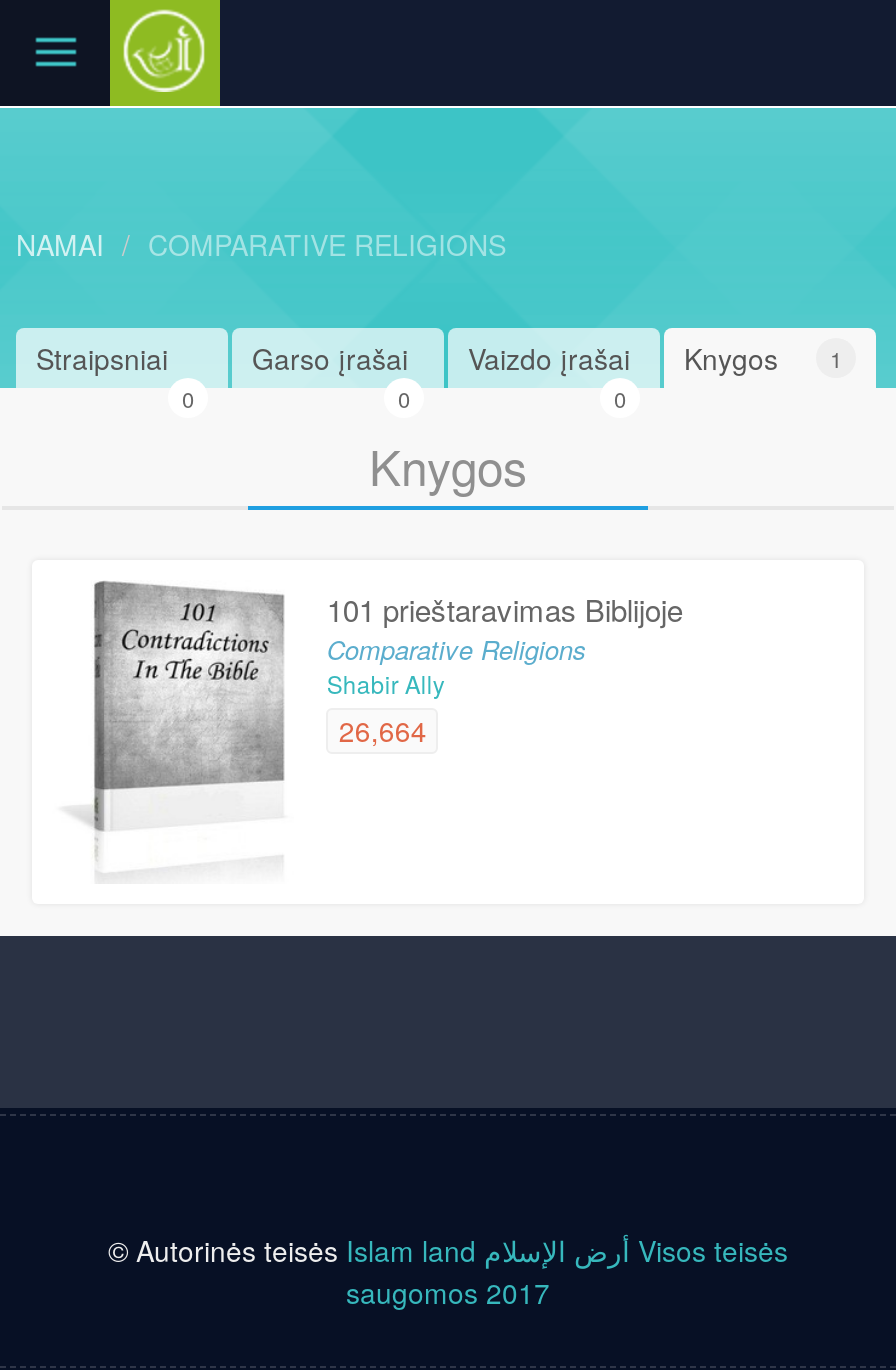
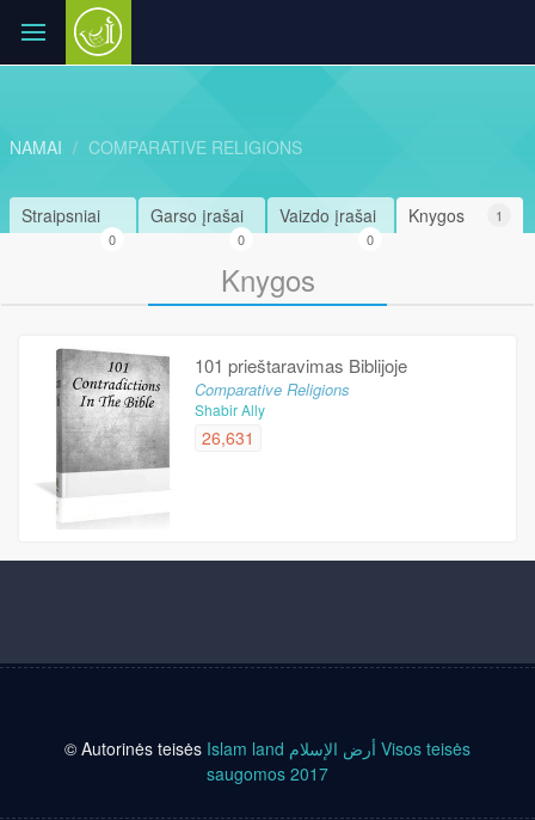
[339,710,427,750] 26,664 -> [202,426,255,449] 26,631

